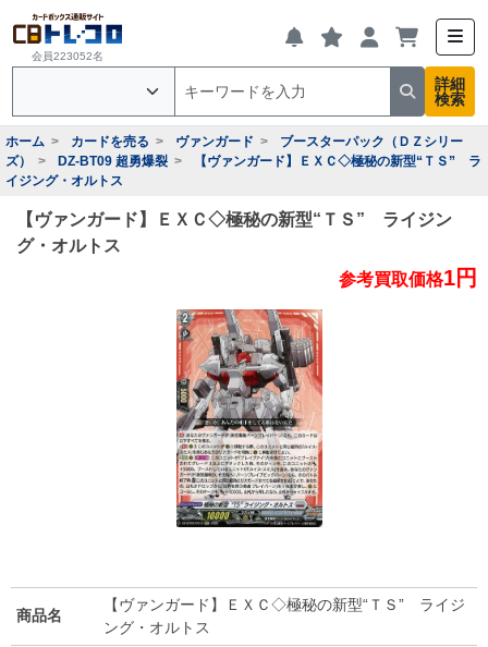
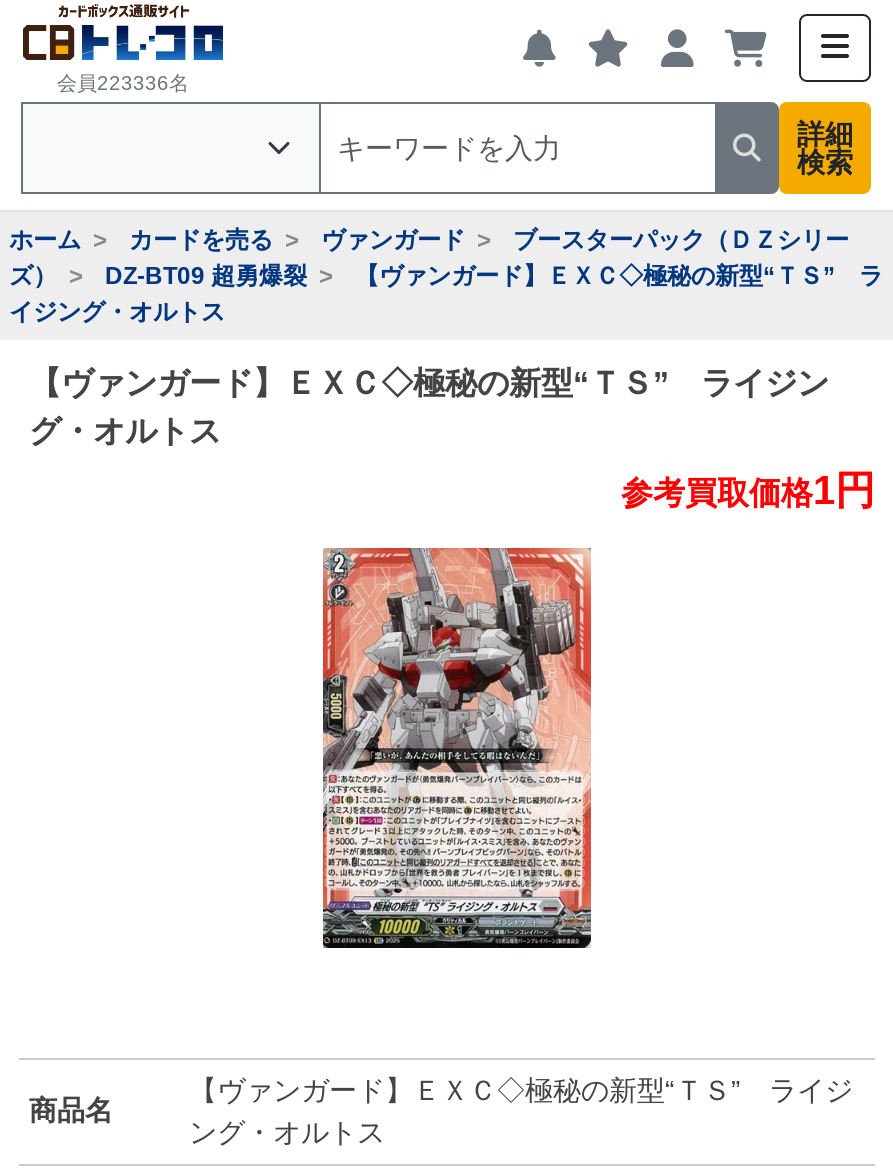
[32,50,103,62] 会員223052名 -> [57,72,189,94] 会員223336名

